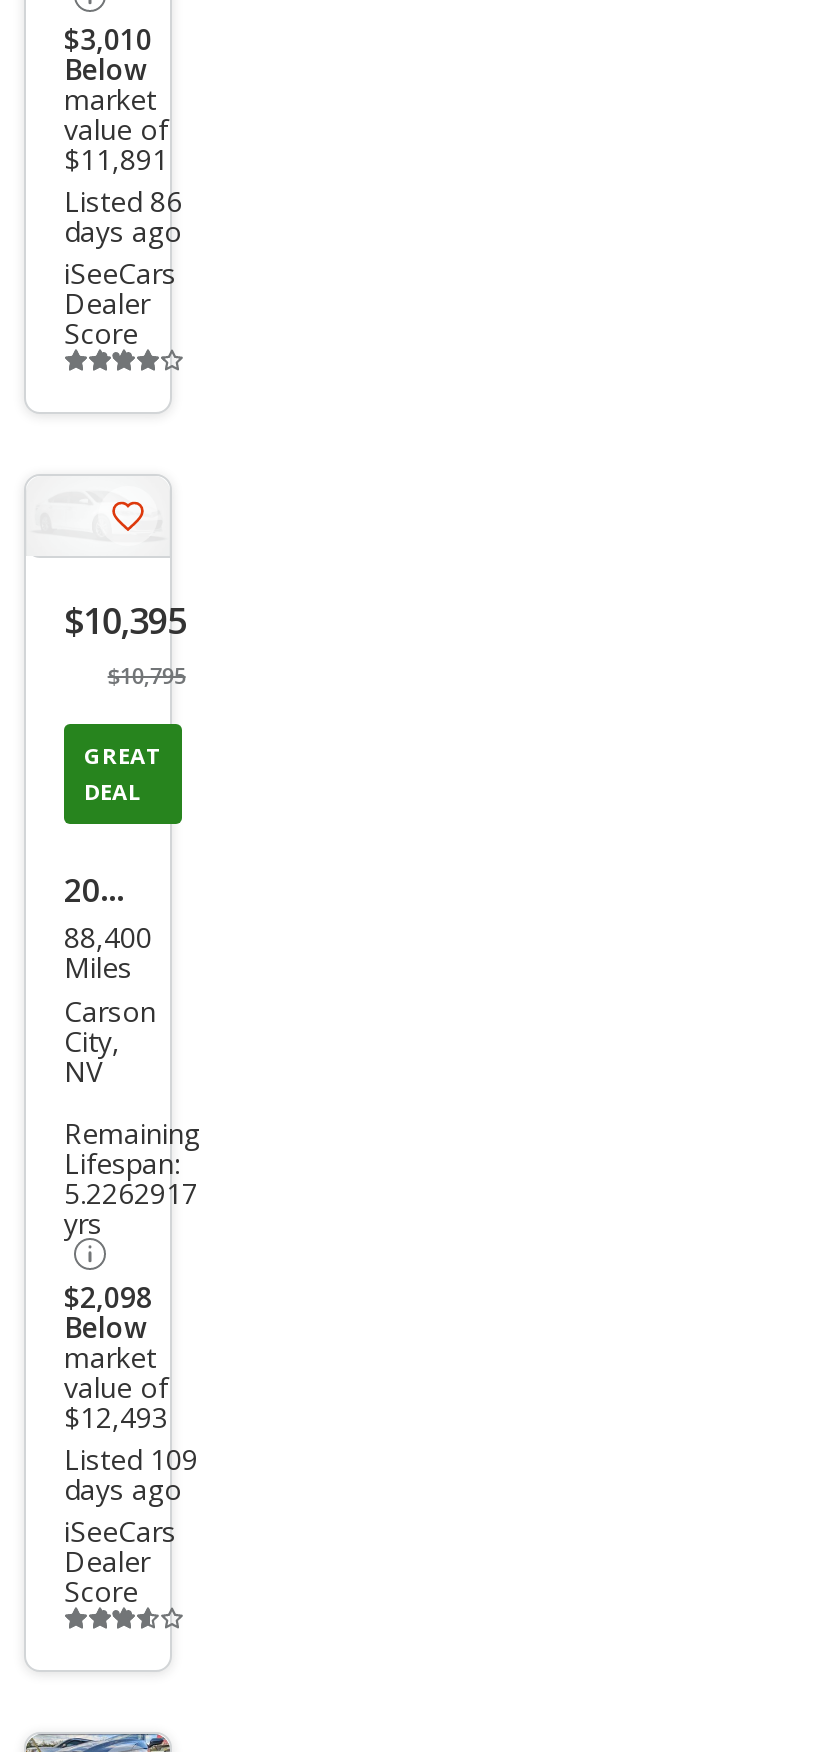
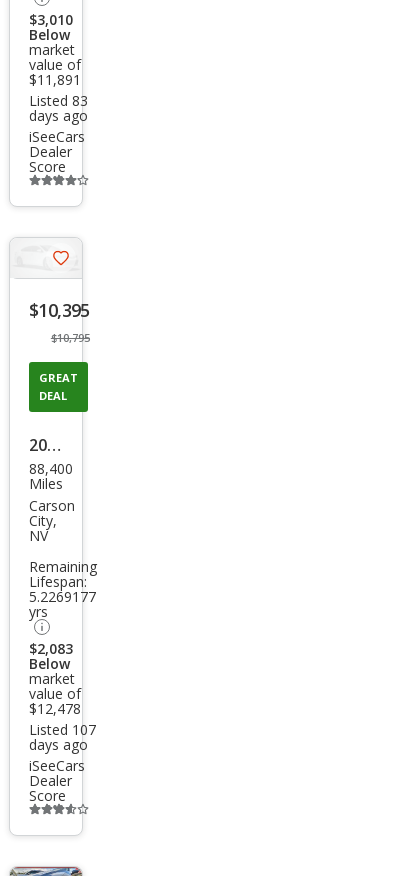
[64,183,182,221] Listed 86 -> [29,91,88,110] Listed 83
[64,1174,198,1212] 5.2262917 -> [29,587,96,606] 5.2269177
[64,1278,152,1316] $2,098 -> [29,639,73,658] $2,083
[64,1398,168,1436] $12,493 -> [29,699,81,718] $12,478
[64,1440,198,1478] Listed 109 -> [29,720,96,739] Listed 107

